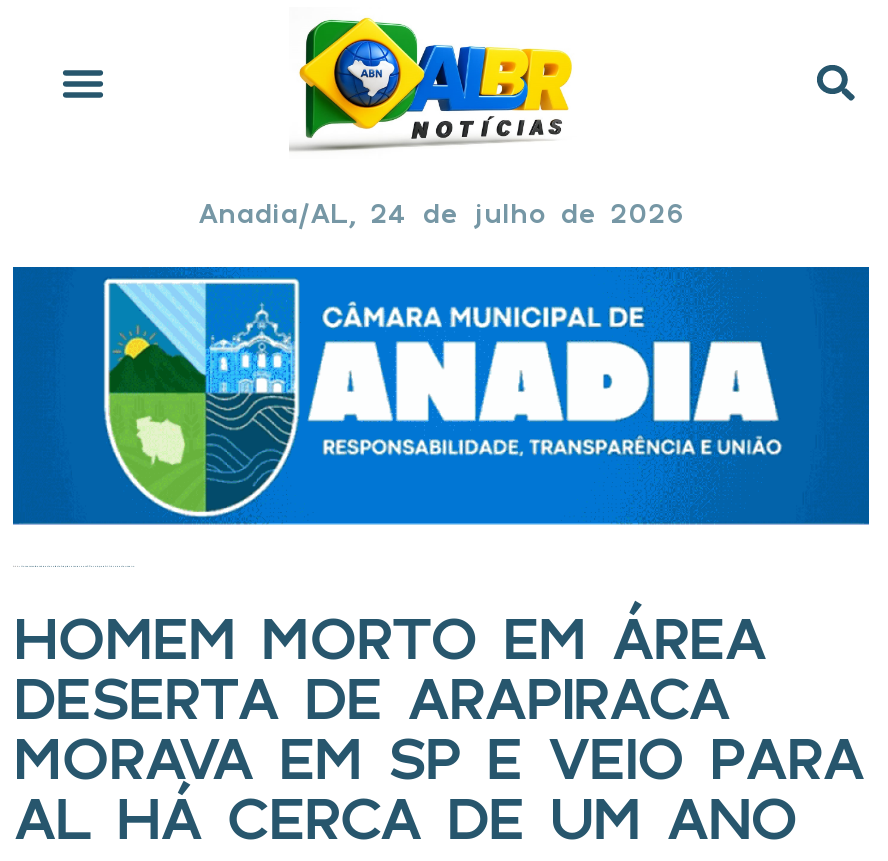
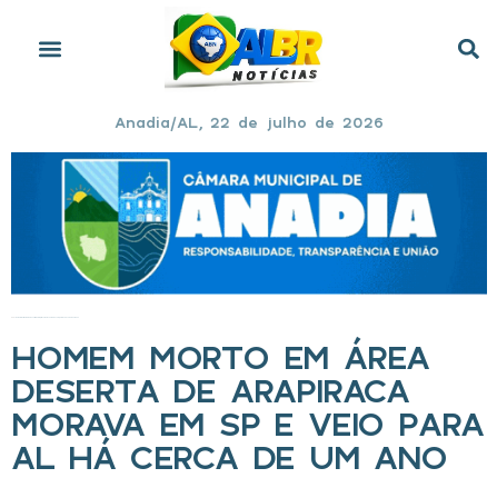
[198,195,684,229] Anadia/AL, 24 de julho de 2026 -> [115,112,384,131] Anadia/AL, 22 de julho de 2026

